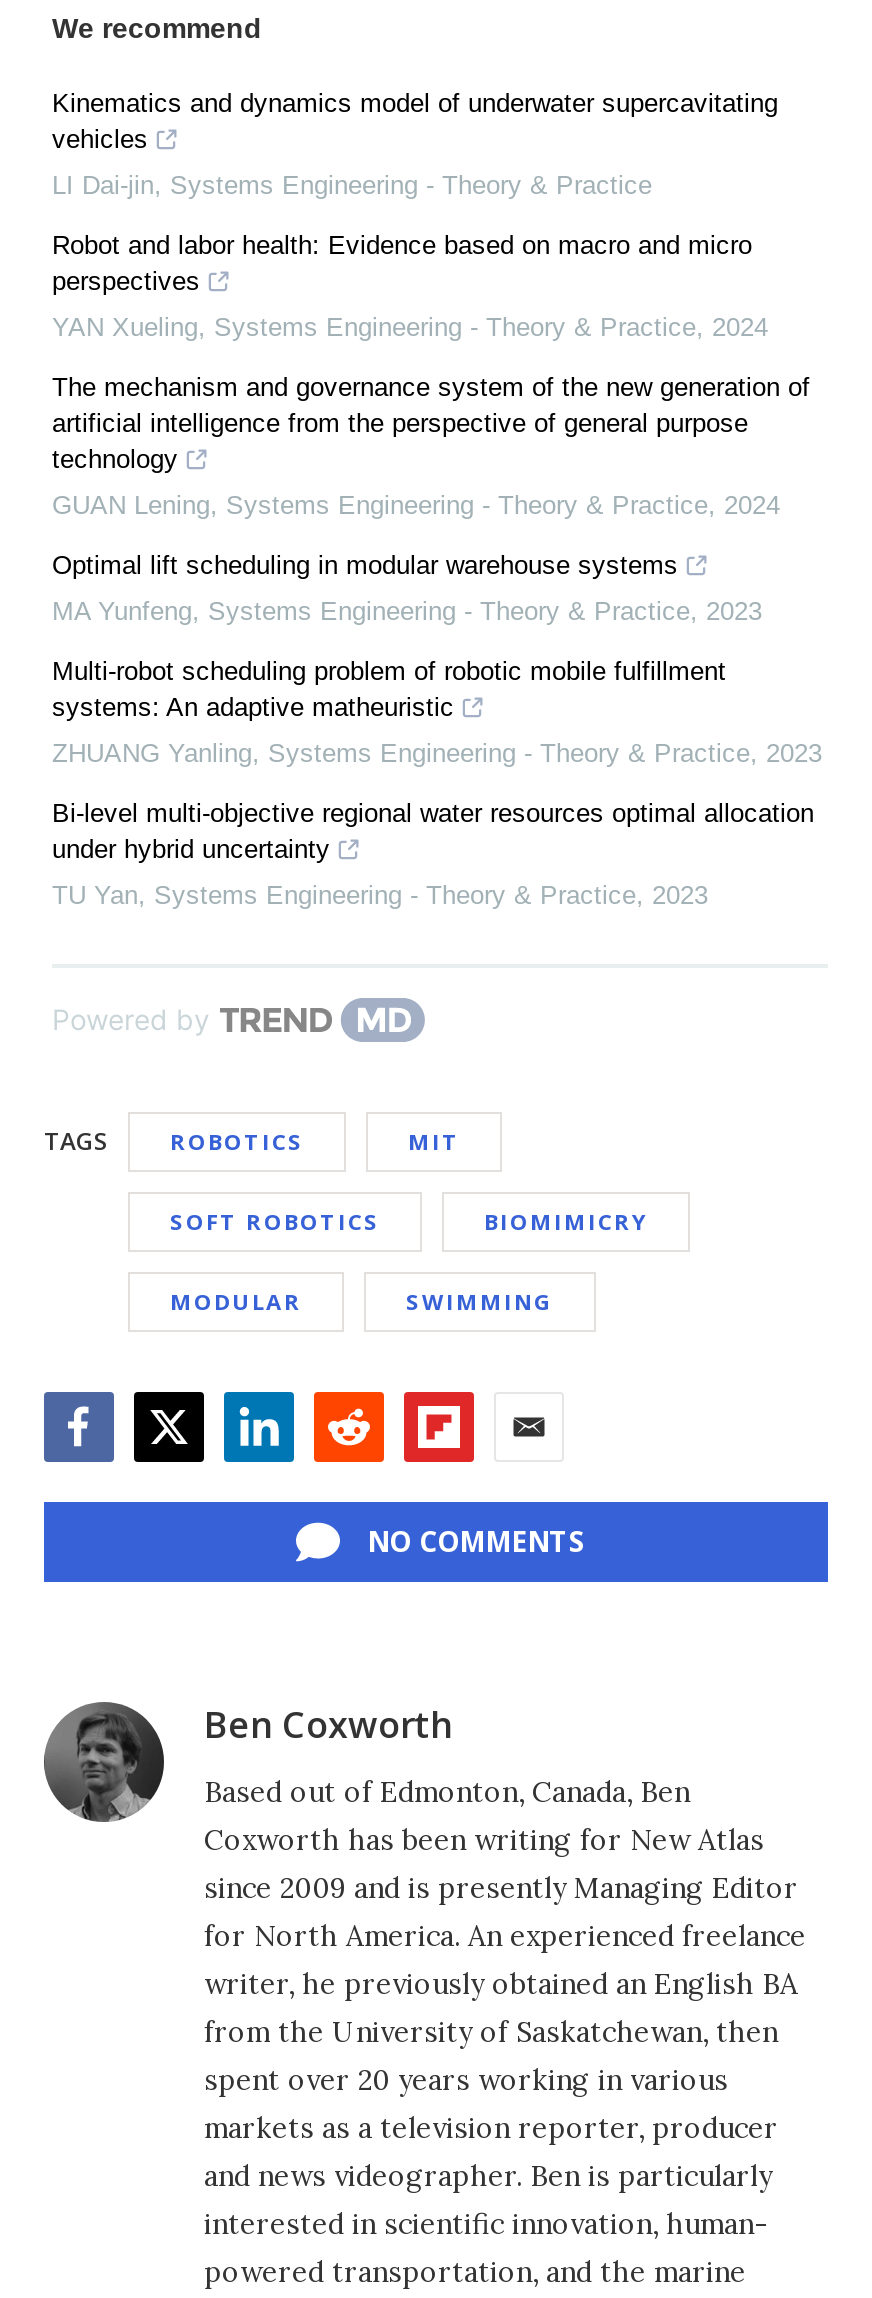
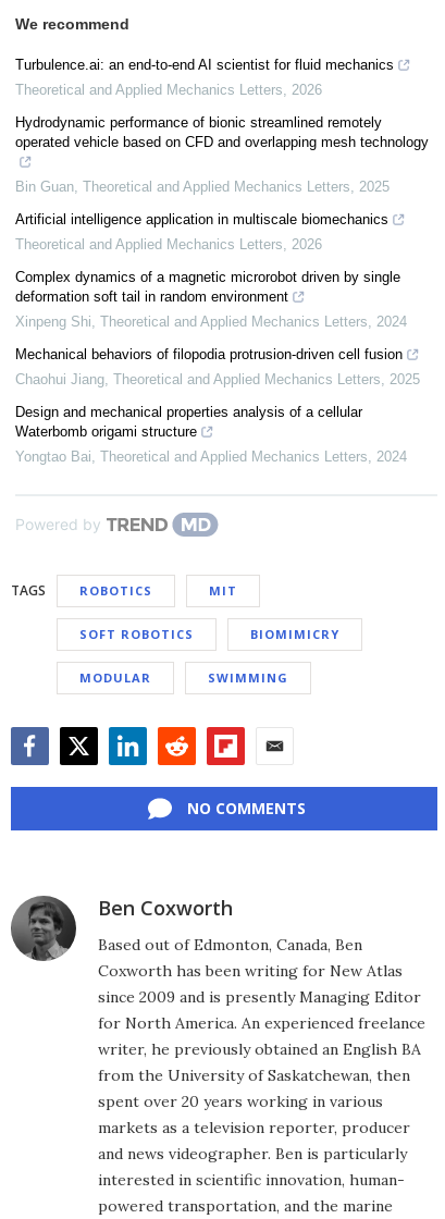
[52,89,778,155] Kinematics and dynamics model of underwater supercavitating | vehicles -> [15,56,394,72] Turbulence.ai: an end-to-end AI scientist for fluid mechanics
[52,171,652,201] LI Dai-jin, Systems Engineering - Theory & Practice -> [15,81,322,98] Theoretical and Applied Mechanics Letters, 2026
[52,231,752,297] Robot and labor health: Evidence based on macro and micro | perspectives -> [15,114,429,150] Hydrodynamic performance of bionic streamlined remotely | operated vehicle based on CFD and overlapping mesh technology
[52,313,768,343] YAN Xueling, Systems Engineering - Theory & Practice, 2024 -> [15,178,390,194] Bin Guan, Theoretical and Applied Mechanics Letters, 2025
[52,373,810,475] The mechanism and governance system of the new generation of | artificial intelligence from the perspective of general purpose | technology -> [15,211,388,227] Artificial intelligence application in multiscale biomechanics
[52,491,780,521] GUAN Lening, Systems Engineering - Theory & Practice, 2024 -> [15,236,322,252] Theoretical and Applied Mechanics Letters, 2026
[52,551,678,581] Optimal lift scheduling in modular warehouse systems -> [15,268,400,304] Complex dynamics of a magnetic microrobot driven by single | deformation soft tail in random environment
[52,597,762,627] MA Yunfeng, Systems Engineering - Theory & Practice, 2023 -> [15,313,407,329] Xinpeng Shi, Theoretical and Applied Mechanics Letters, 2024
[52,657,726,723] Multi-robot scheduling problem of robotic mobile fulfillment | systems: An adaptive matheuristic -> [15,346,403,362] Mechanical behaviors of filopodia protrusion-driven cell fusion
[52,739,822,769] ZHUANG Yanling, Systems Engineering - Theory & Practice, 2023 -> [15,371,420,387] Chaohui Jiang, Theoretical and Applied Mechanics Letters, 2025
[52,799,814,865] Bi-level multi-objective regional water resources optimal allocation | under hybrid uncertainty -> [15,403,362,439] Design and mechanical properties analysis of a cellular | Waterbomb origami structure
[52,881,708,911] TU Yan, Systems Engineering - Theory & Practice, 2023 -> [15,448,407,464] Yongtao Bai, Theoretical and Applied Mechanics Letters, 2024

